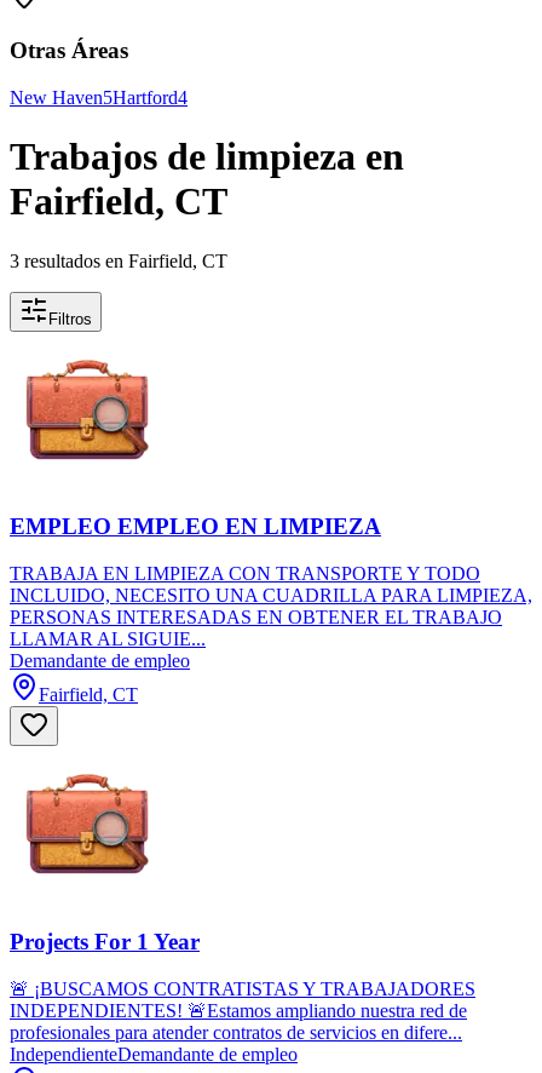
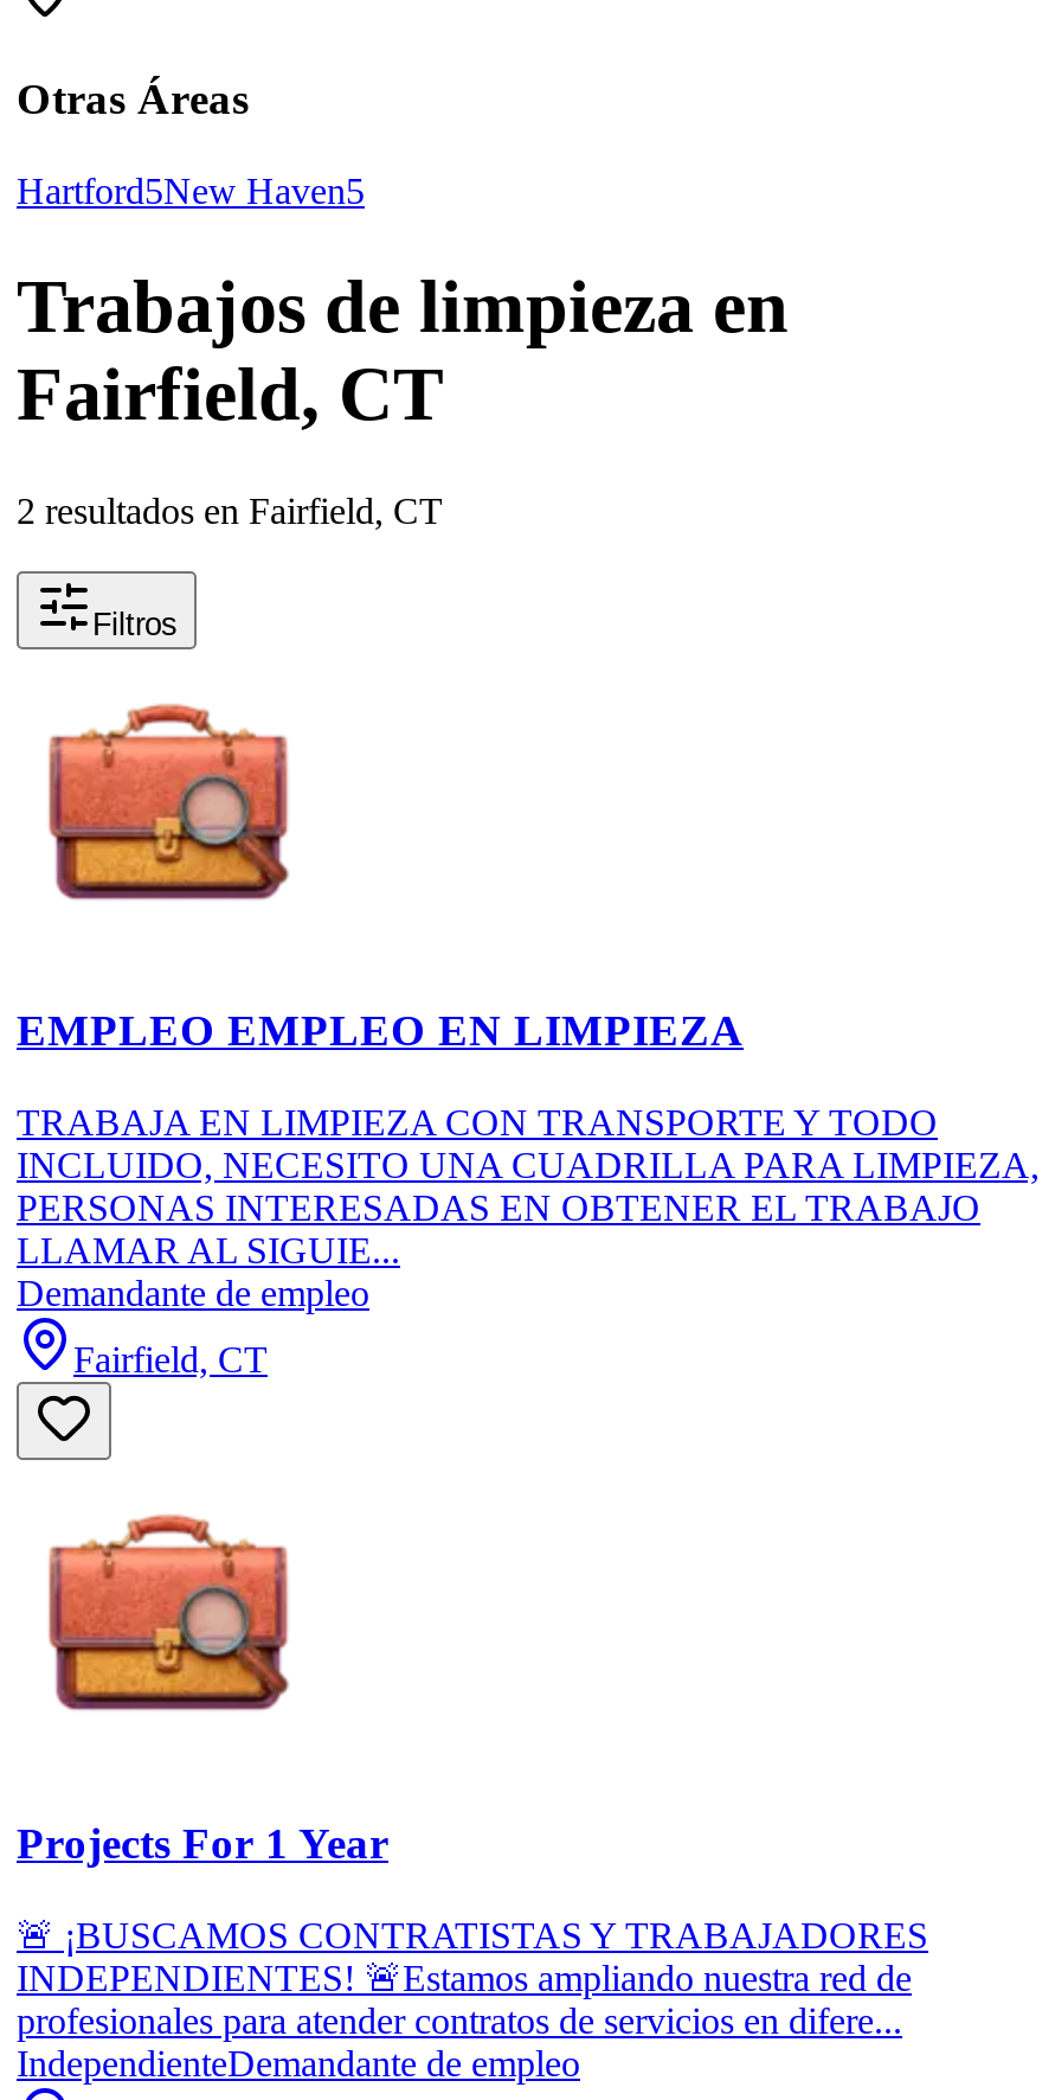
[10,87,188,108] New Haven5Hartford4 -> [17,170,365,211] Hartford5New Haven5
[10,250,227,271] 3 resultados en Fairfield, CT -> [17,490,443,530] 2 resultados en Fairfield, CT

